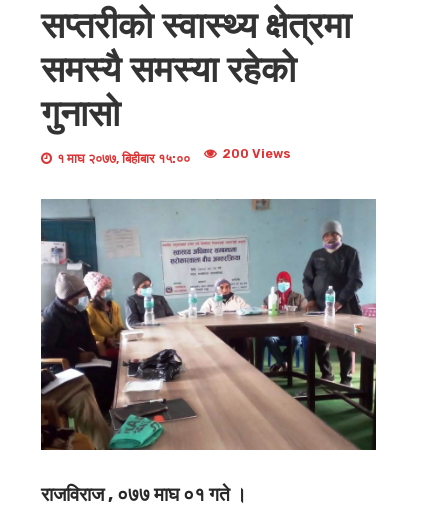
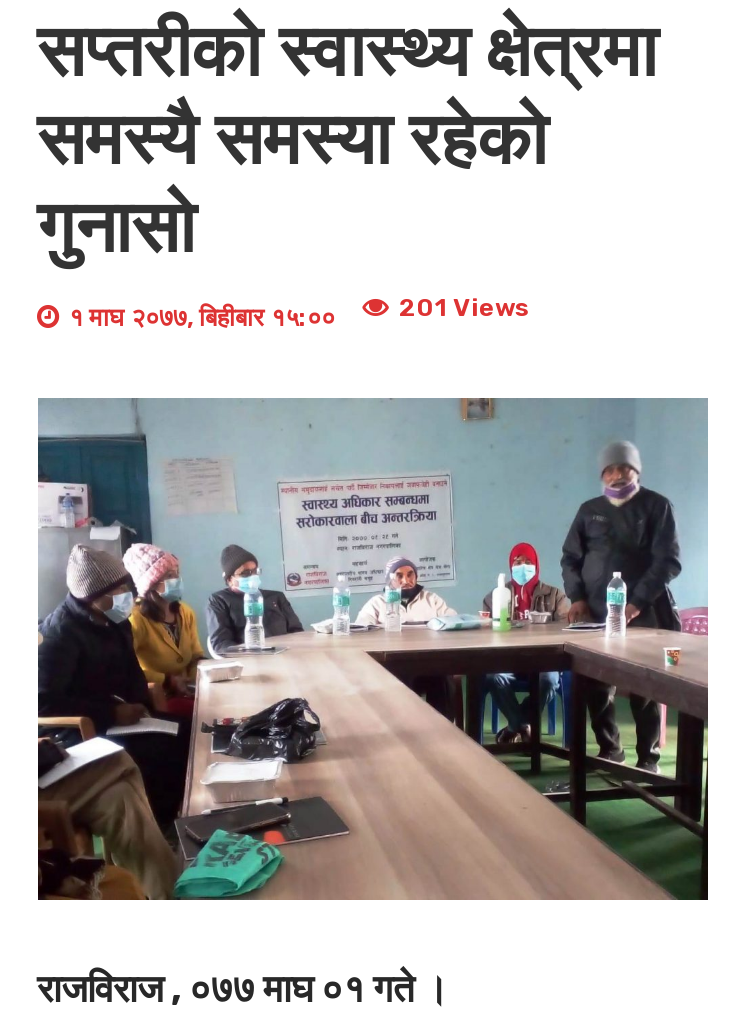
[221,146,290,161] 200 Views -> [399,291,531,321] 201 Views

